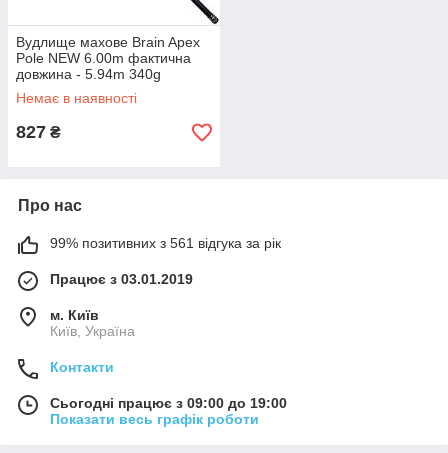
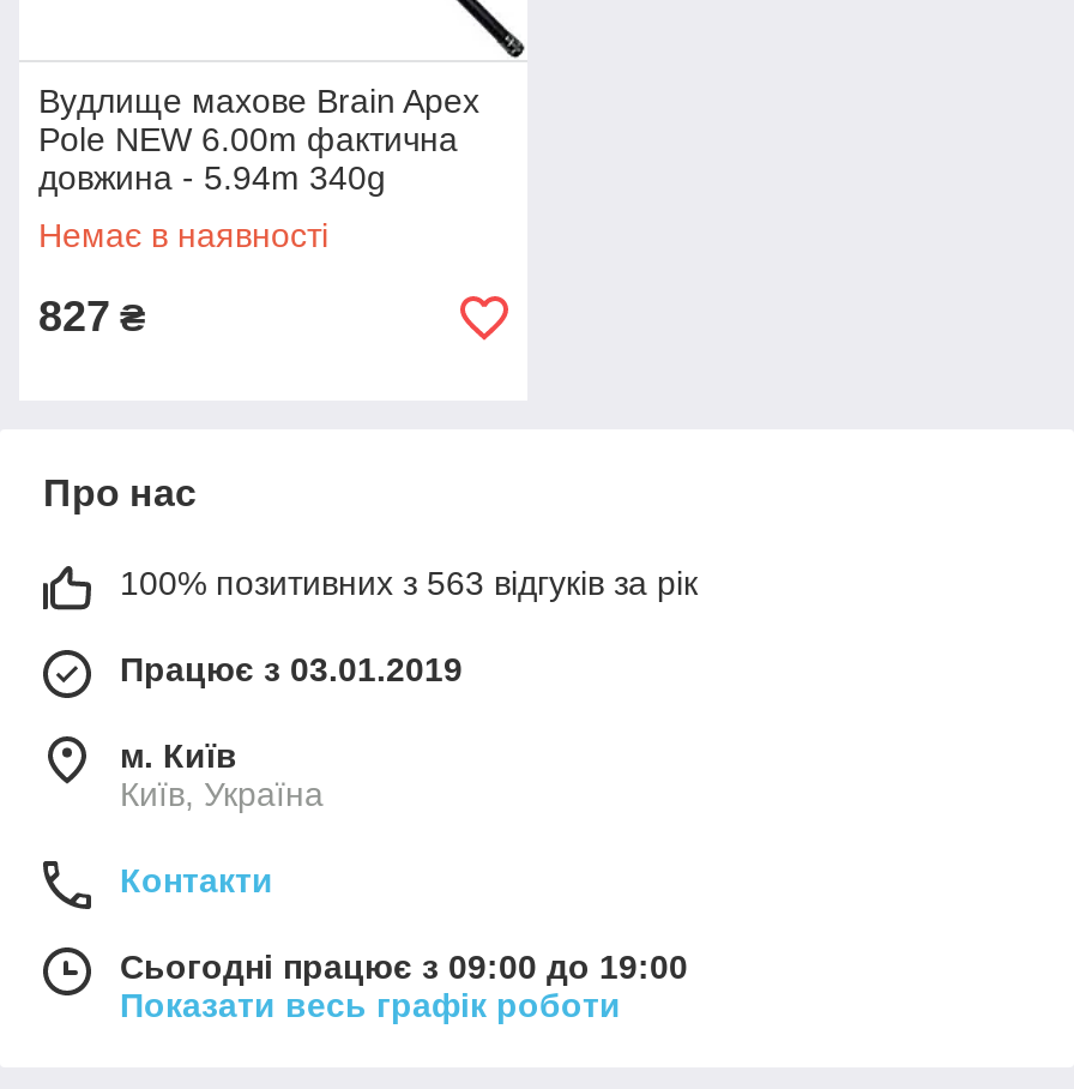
[50,235,281,251] 99% позитивних з 561 відгука за рік -> [120,564,698,602] 100% позитивних з 563 відгуків за рік

